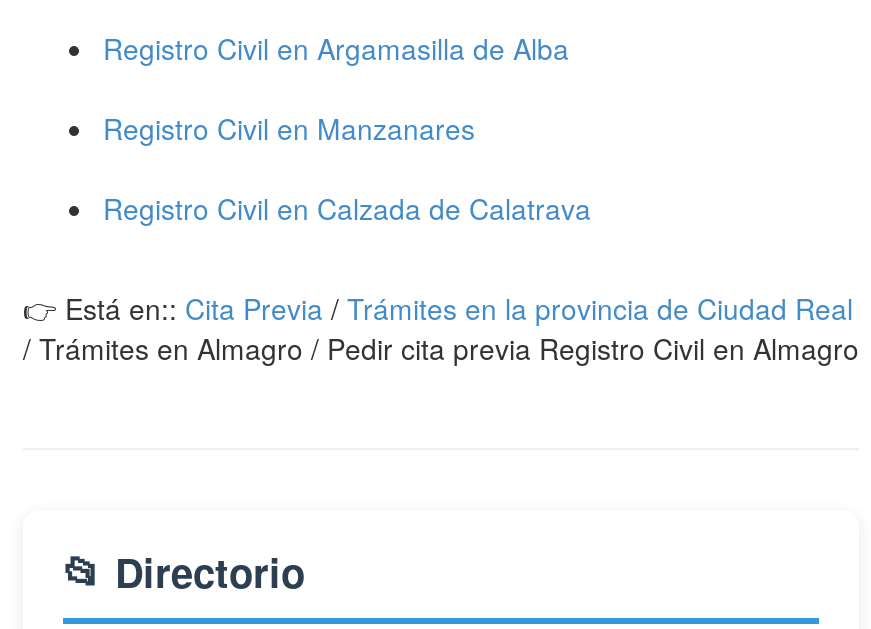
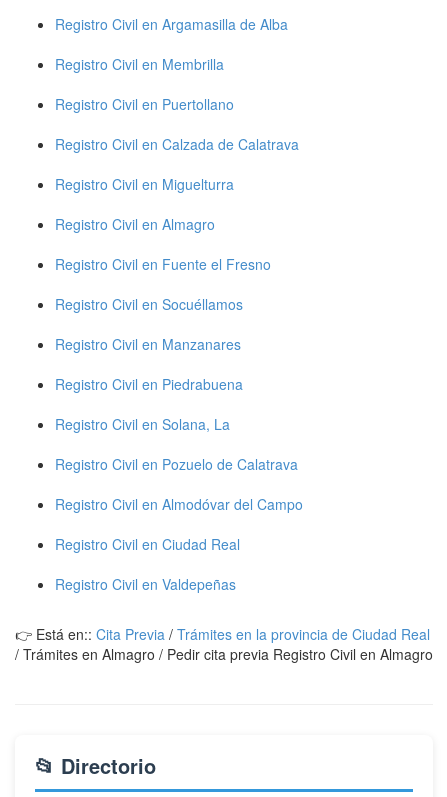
none -> [55,54,234,114] Registro Civil en Membrilla | Registro Civil en Puertollano
moved [103,108,475,148] -> [55,334,241,354]: Registro Civil en Manzanares
none -> [55,174,303,594] Registro Civil en Miguelturra | Registro Civil en Almagro | Registro Civil en Fuente el Fresno | Registro Civil en Socuéllamos | Registro Civil en Piedrabuena | Registro Civil en Solana, La | Registro Civil en Pozuelo de Calatrava | Registro Civil en Almodóvar del Campo | Registro Civil en Ciudad Real | Registro Civil en Valdepeñas

